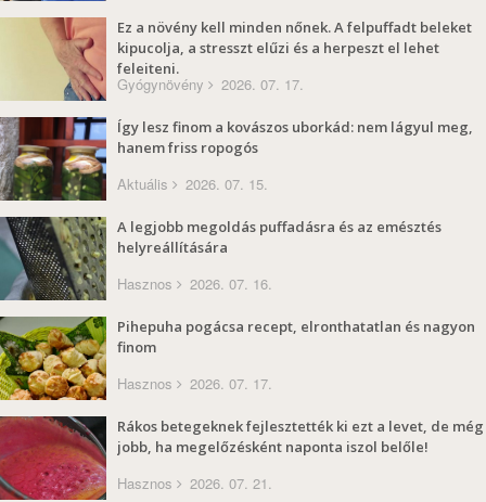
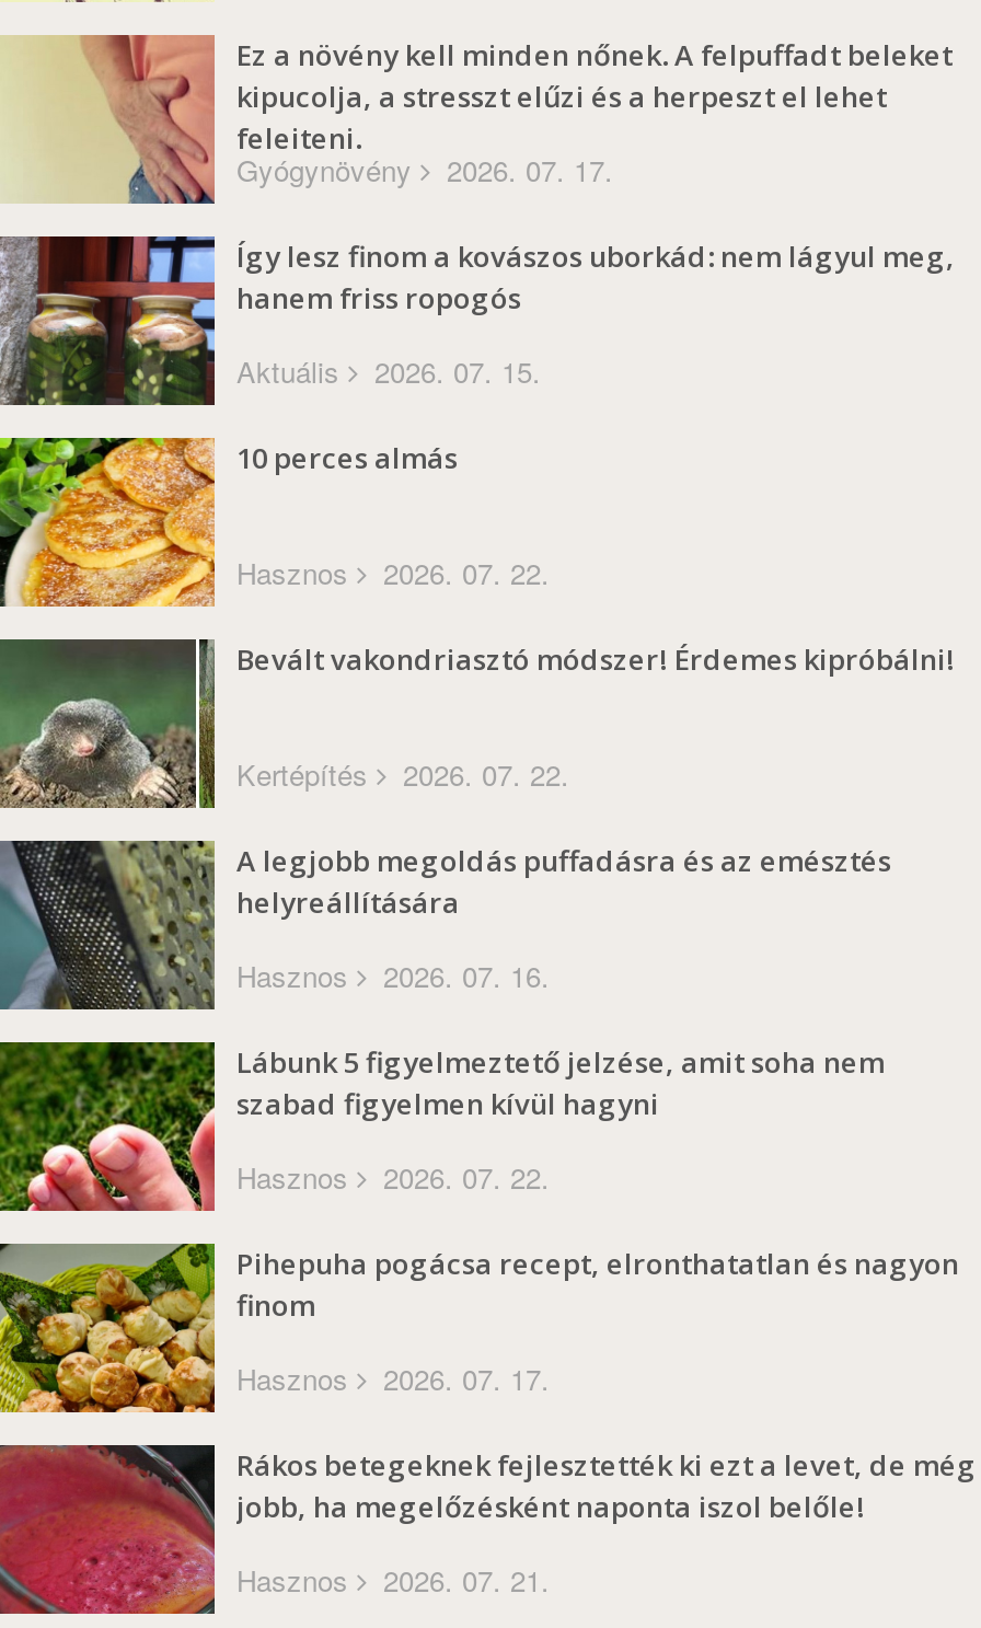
none -> [7,436,955,795] [image] | 10 perces almás | Hasznos | 2026. 07. 22. | Bevált vakondriasztó módszer! Érdemes kipróbálni! | Kertépítés | 2026. 07. 22.
none -> [7,639,215,808] [image]
none -> [7,1042,885,1213] [image] | Lábunk 5 figyelmeztető jelzése, amit soha nem | szabad figyelmen kívül hagyni | Hasznos | 2026. 07. 22.

